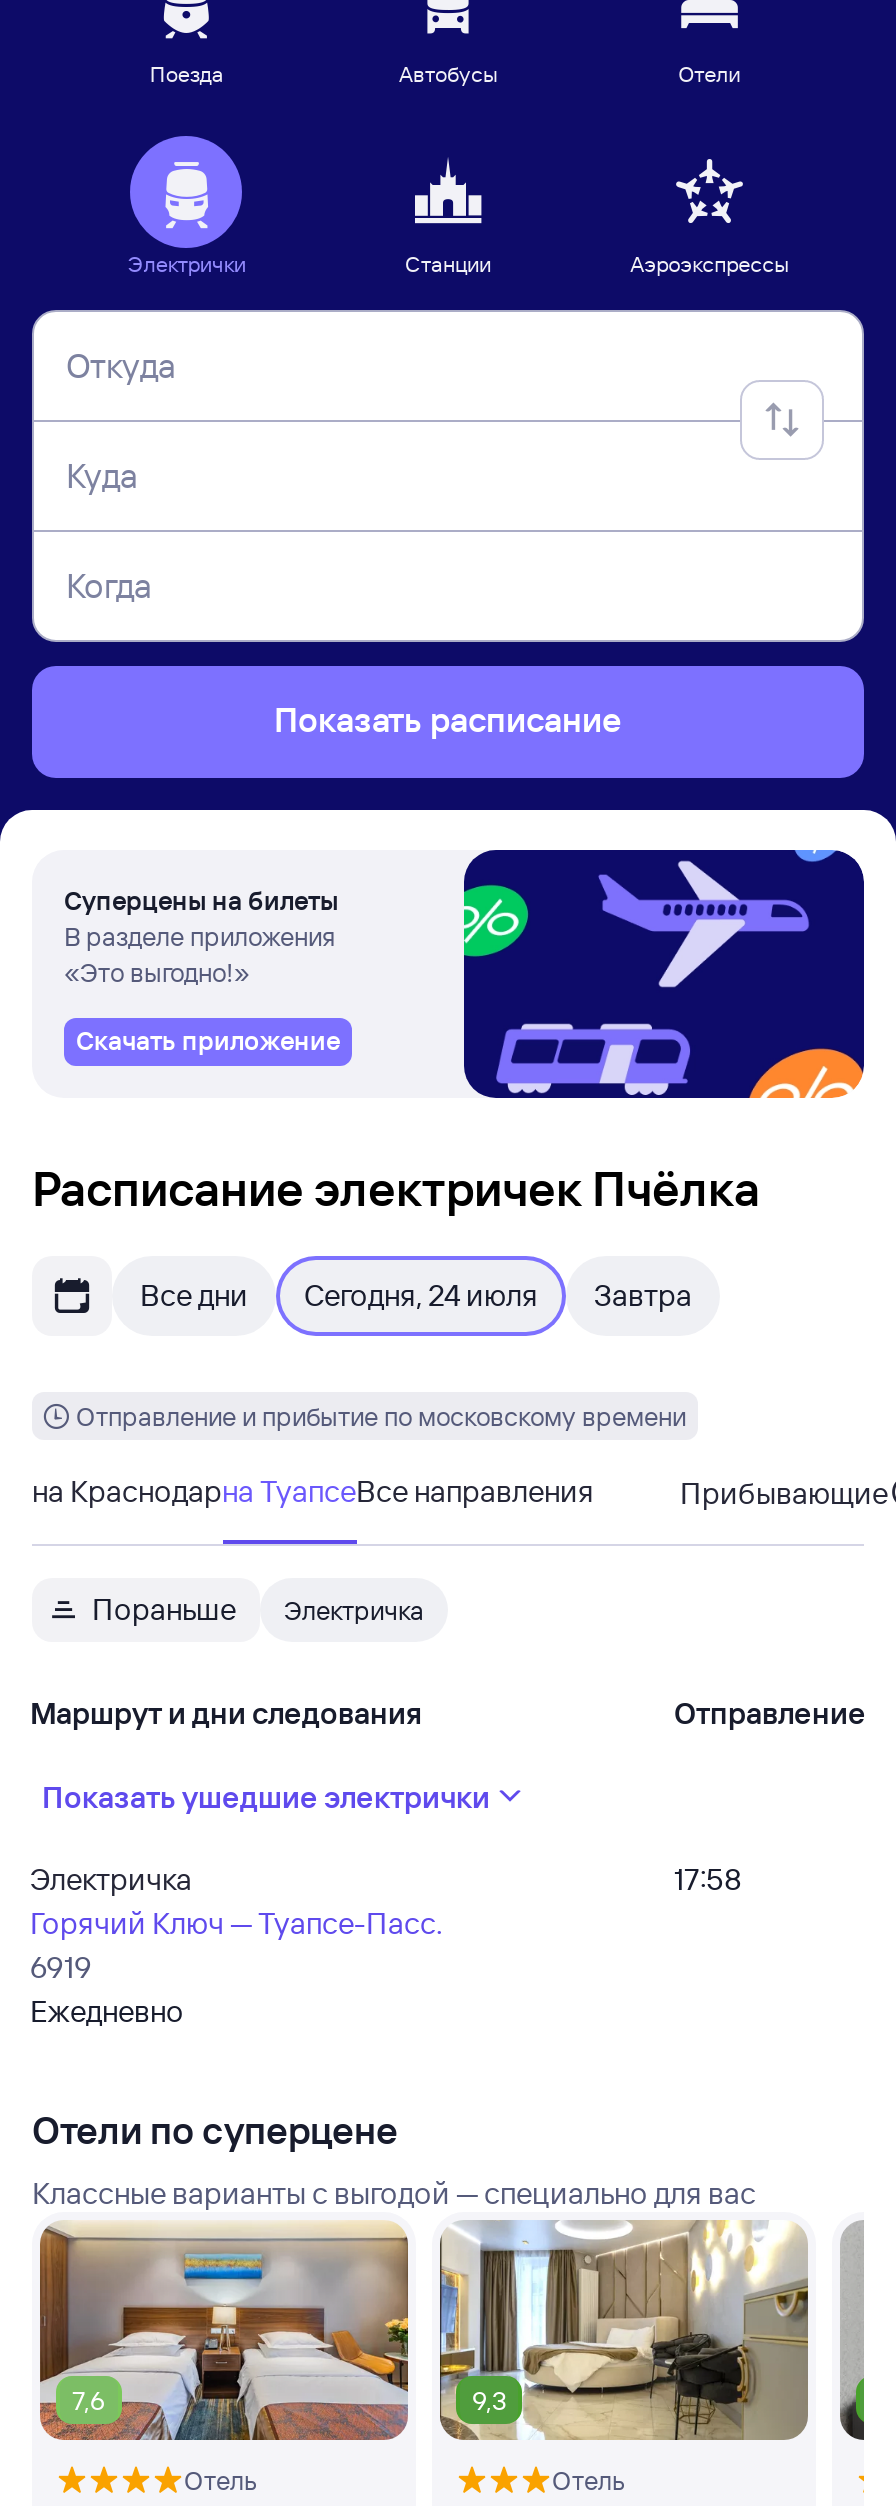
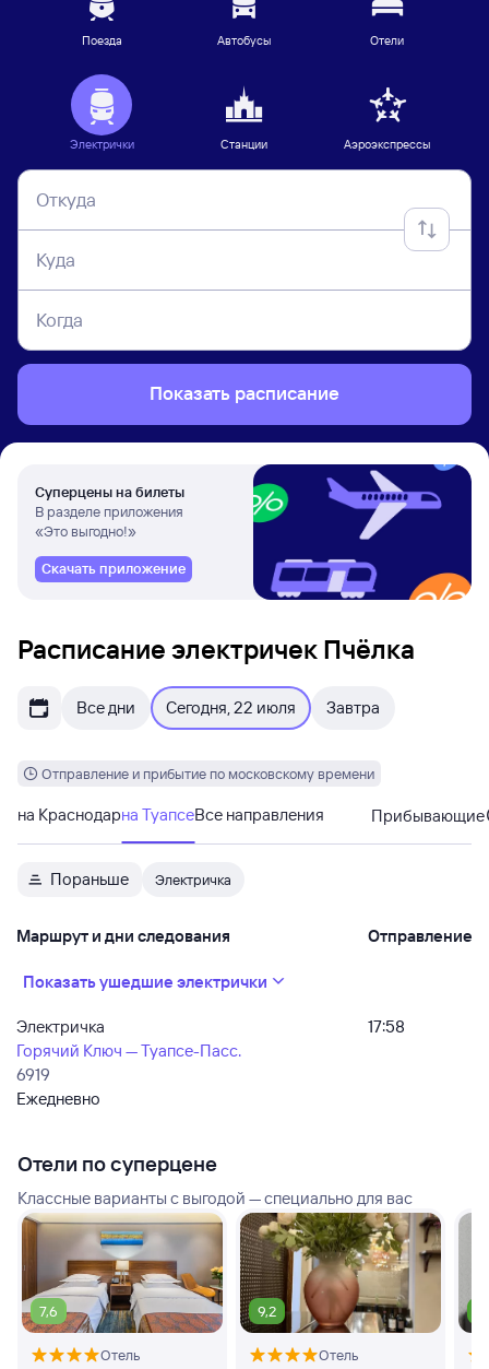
[140,1276,692,1314] Все дни Сегодня, 24 июля Завтра -> [76,697,380,718] Все дни Сегодня, 22 июля Завтра
[440,2220,806,2442] [image] | 9,3 -> [240,1212,441,1334] [image] | 9,2

